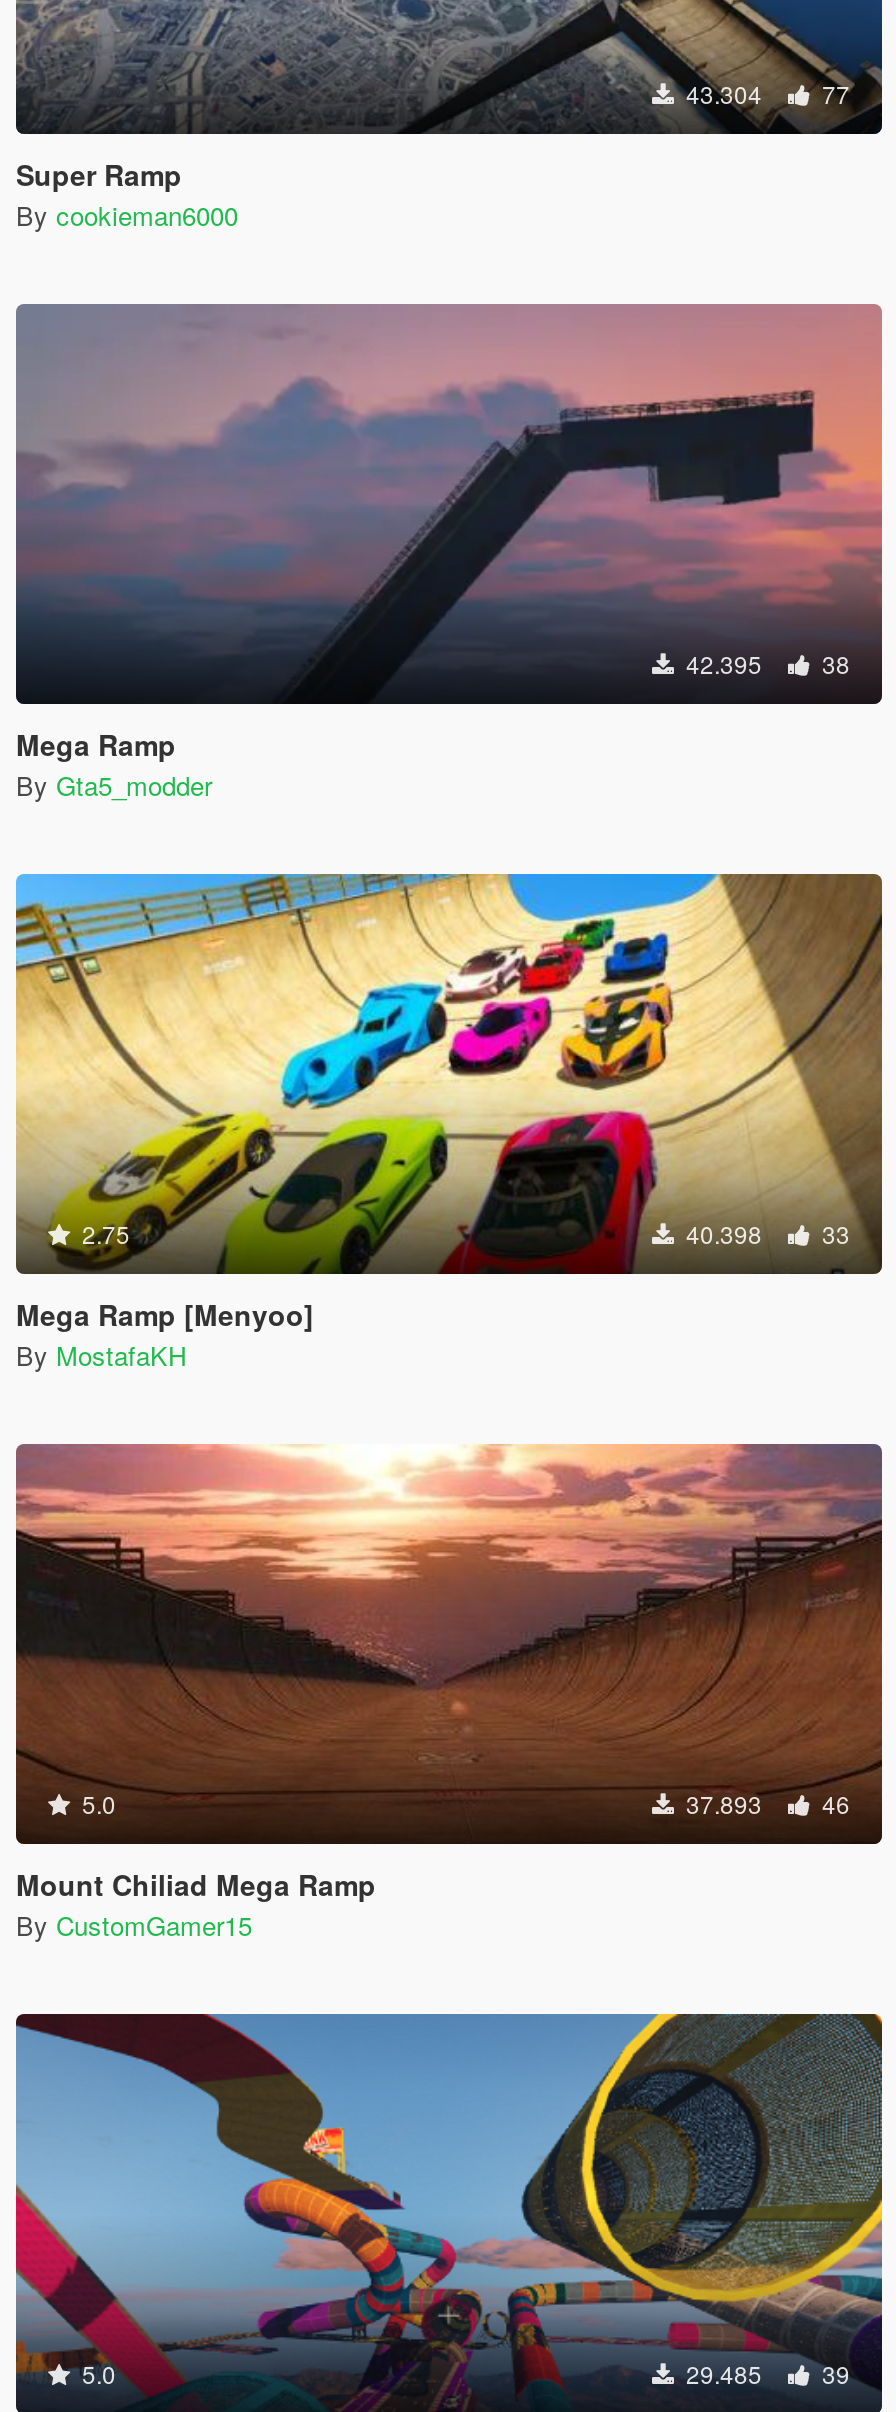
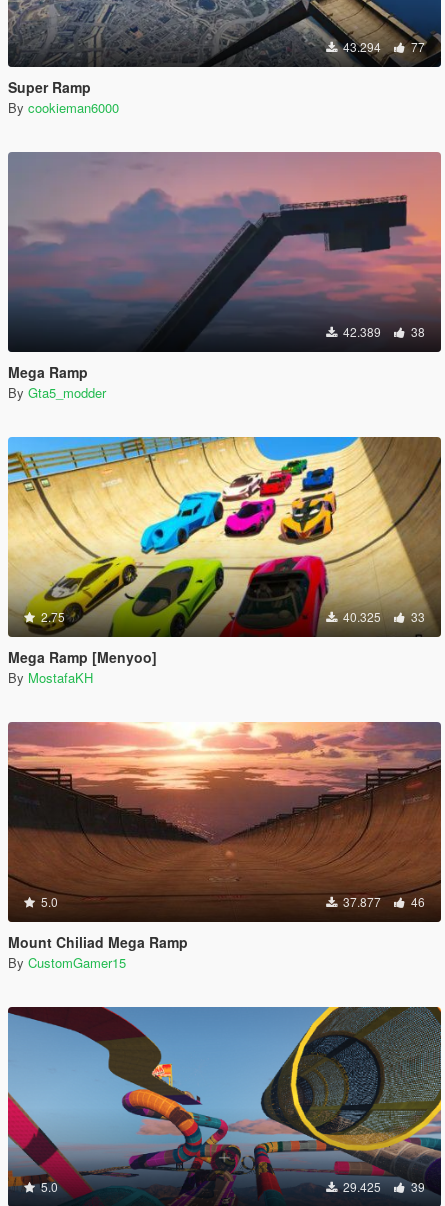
[680,76,850,110] 43.304 77 -> [340,38,425,55] 43.294 77
[680,646,850,680] 42.395 38 -> [340,323,425,340] 42.389 38
[680,1216,850,1250] 40.398 33 -> [340,608,425,625] 40.325 33
[680,1786,850,1820] 37.893 46 -> [340,893,425,910] 37.877 46
[680,2356,850,2390] 29.485 39 -> [340,1178,425,1195] 29.425 39

